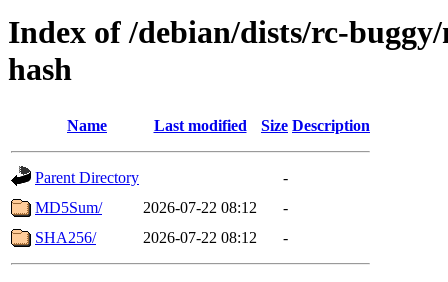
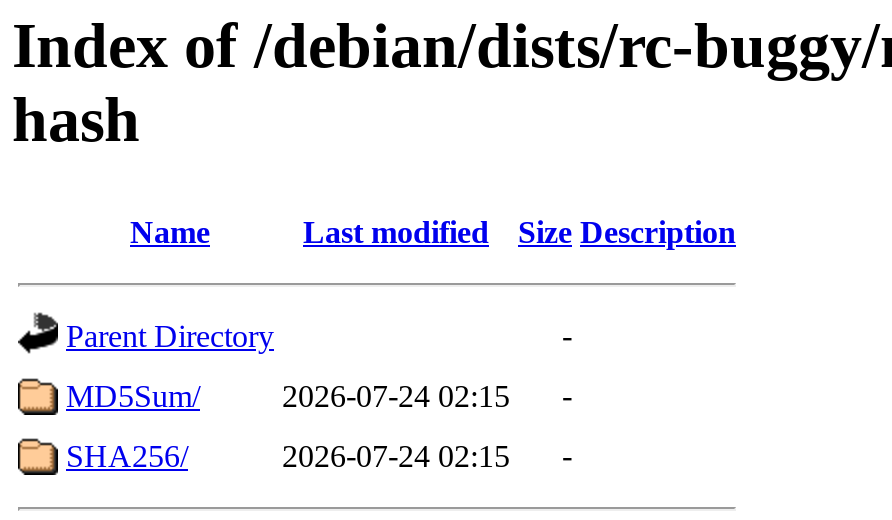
[143,199,257,216] 2026-07-22 08:12 -> [282,379,510,413] 2026-07-24 02:15
[143,229,257,246] 2026-07-22 08:12 -> [282,439,510,473] 2026-07-24 02:15

